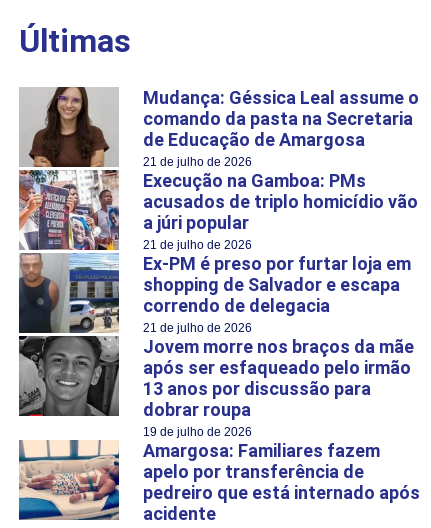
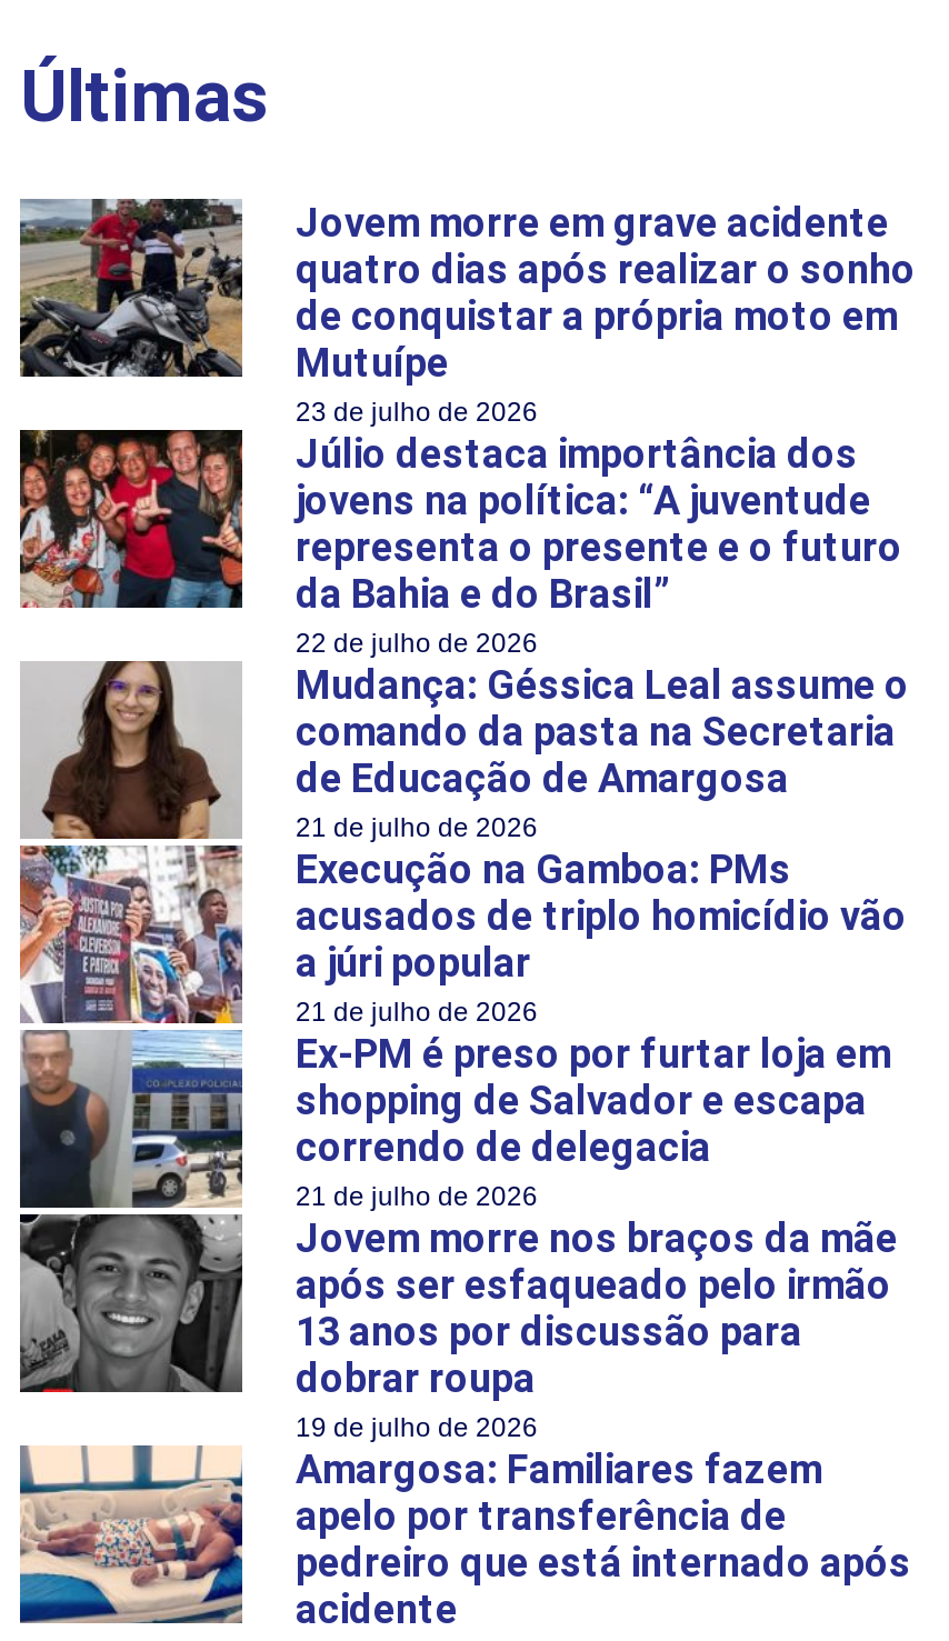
none -> [18,428,244,610] [image]
none -> [20,197,916,660] [image] | Jovem morre em grave acidente | quatro dias após realizar o sonho | de conquistar a própria moto em | Mutuípe | 23 de julho de 2026 | Júlio destaca importância dos | jovens na política: “A juventude | representa o presente e o futuro | da Bahia e do Brasil” | 22 de julho de 2026

